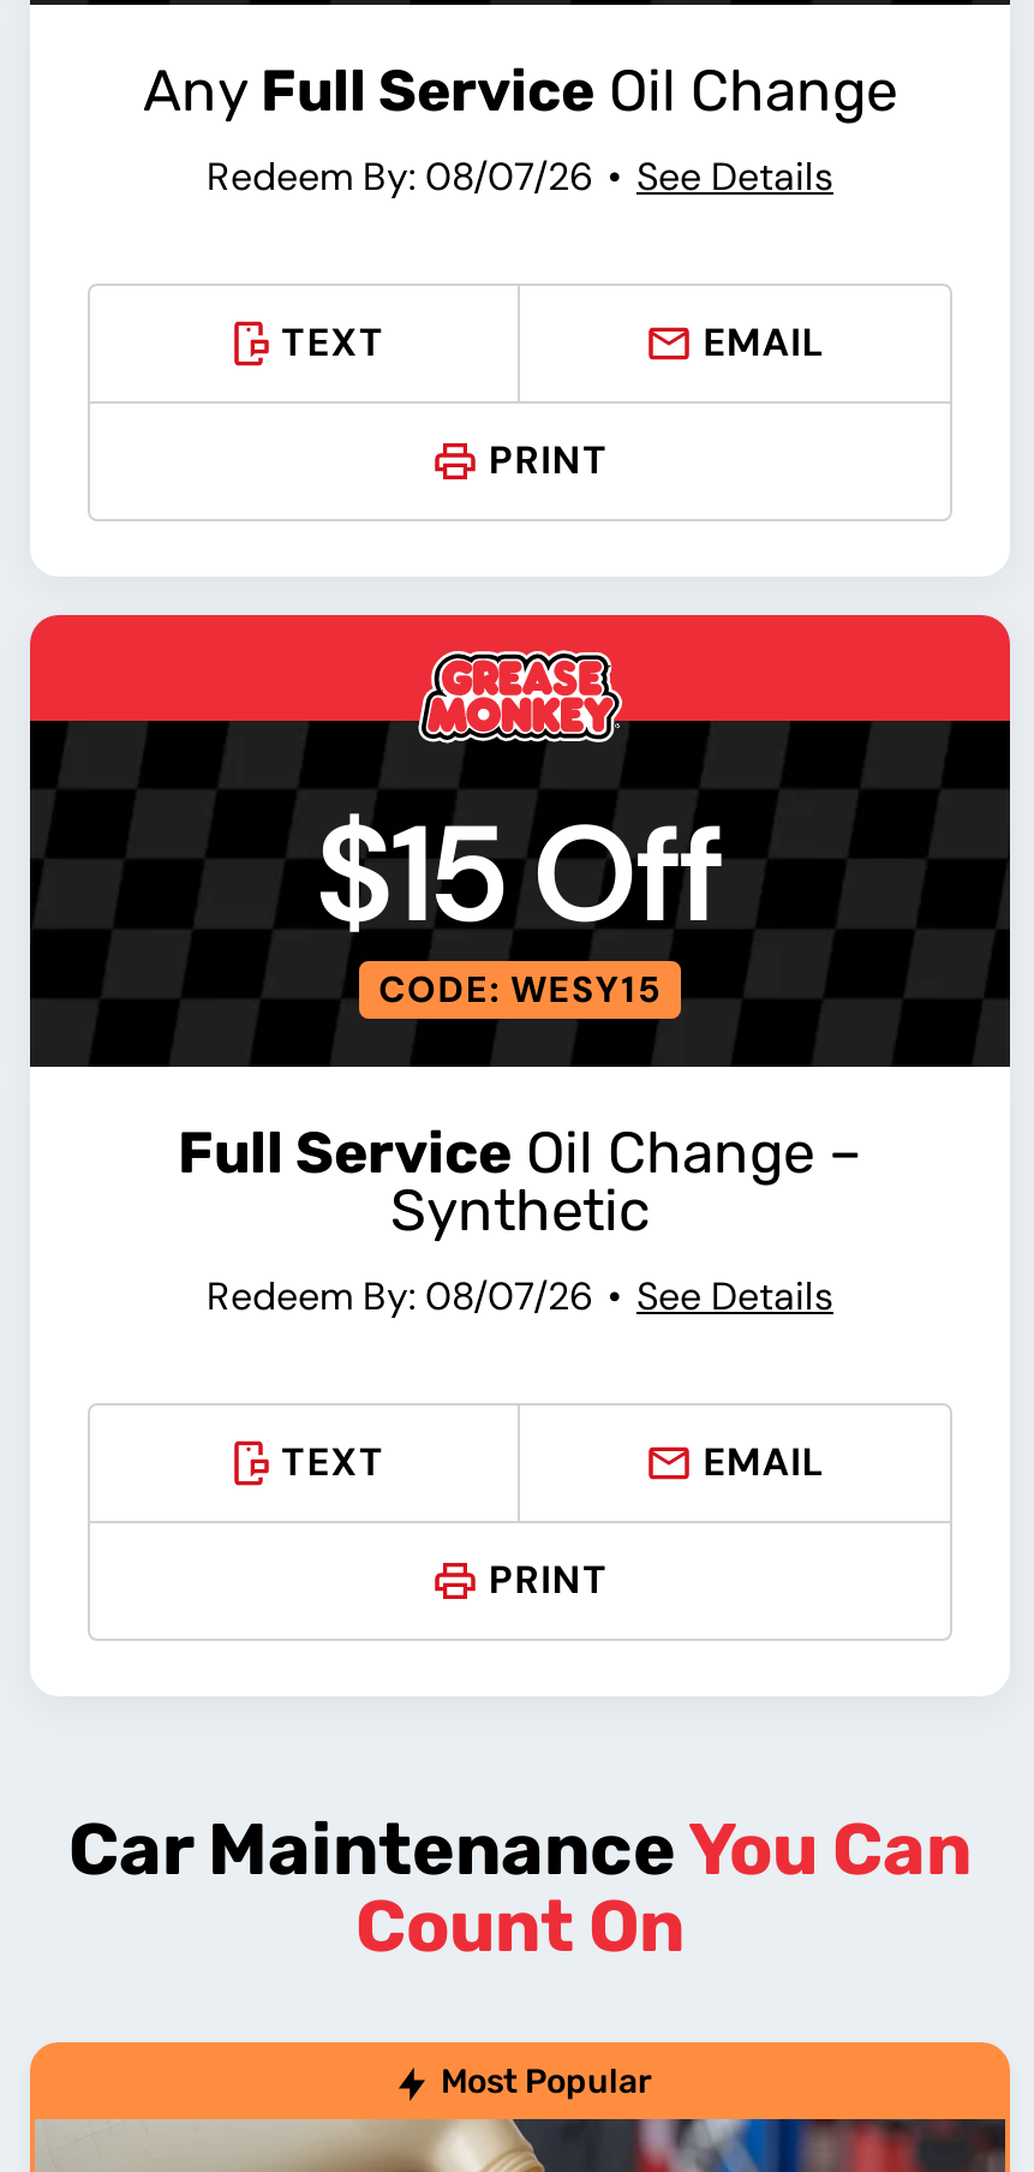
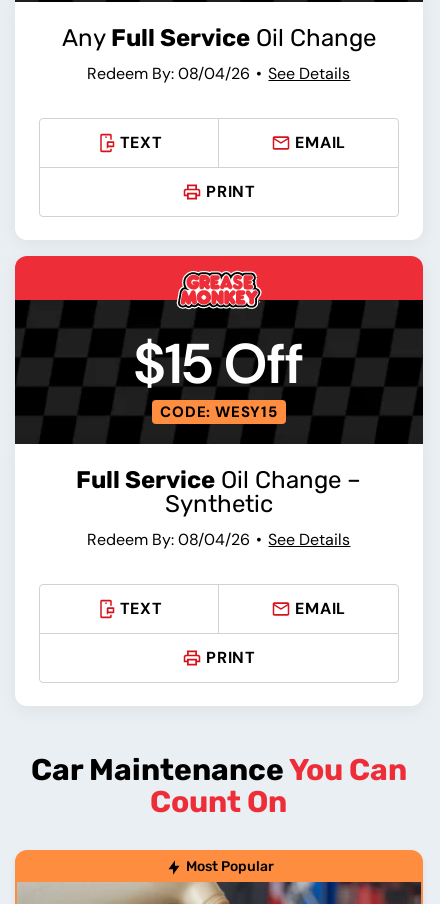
[207,151,833,202] Redeem By: 08/07/26 See Details -> [87,63,350,84] Redeem By: 08/04/26 See Details
[207,1271,833,1321] Redeem By: 08/07/26 See Details -> [87,529,350,550] Redeem By: 08/04/26 See Details

